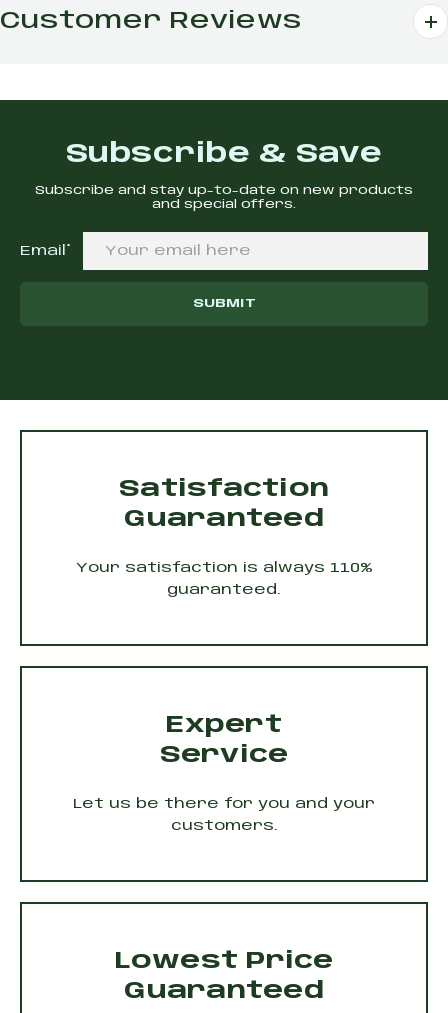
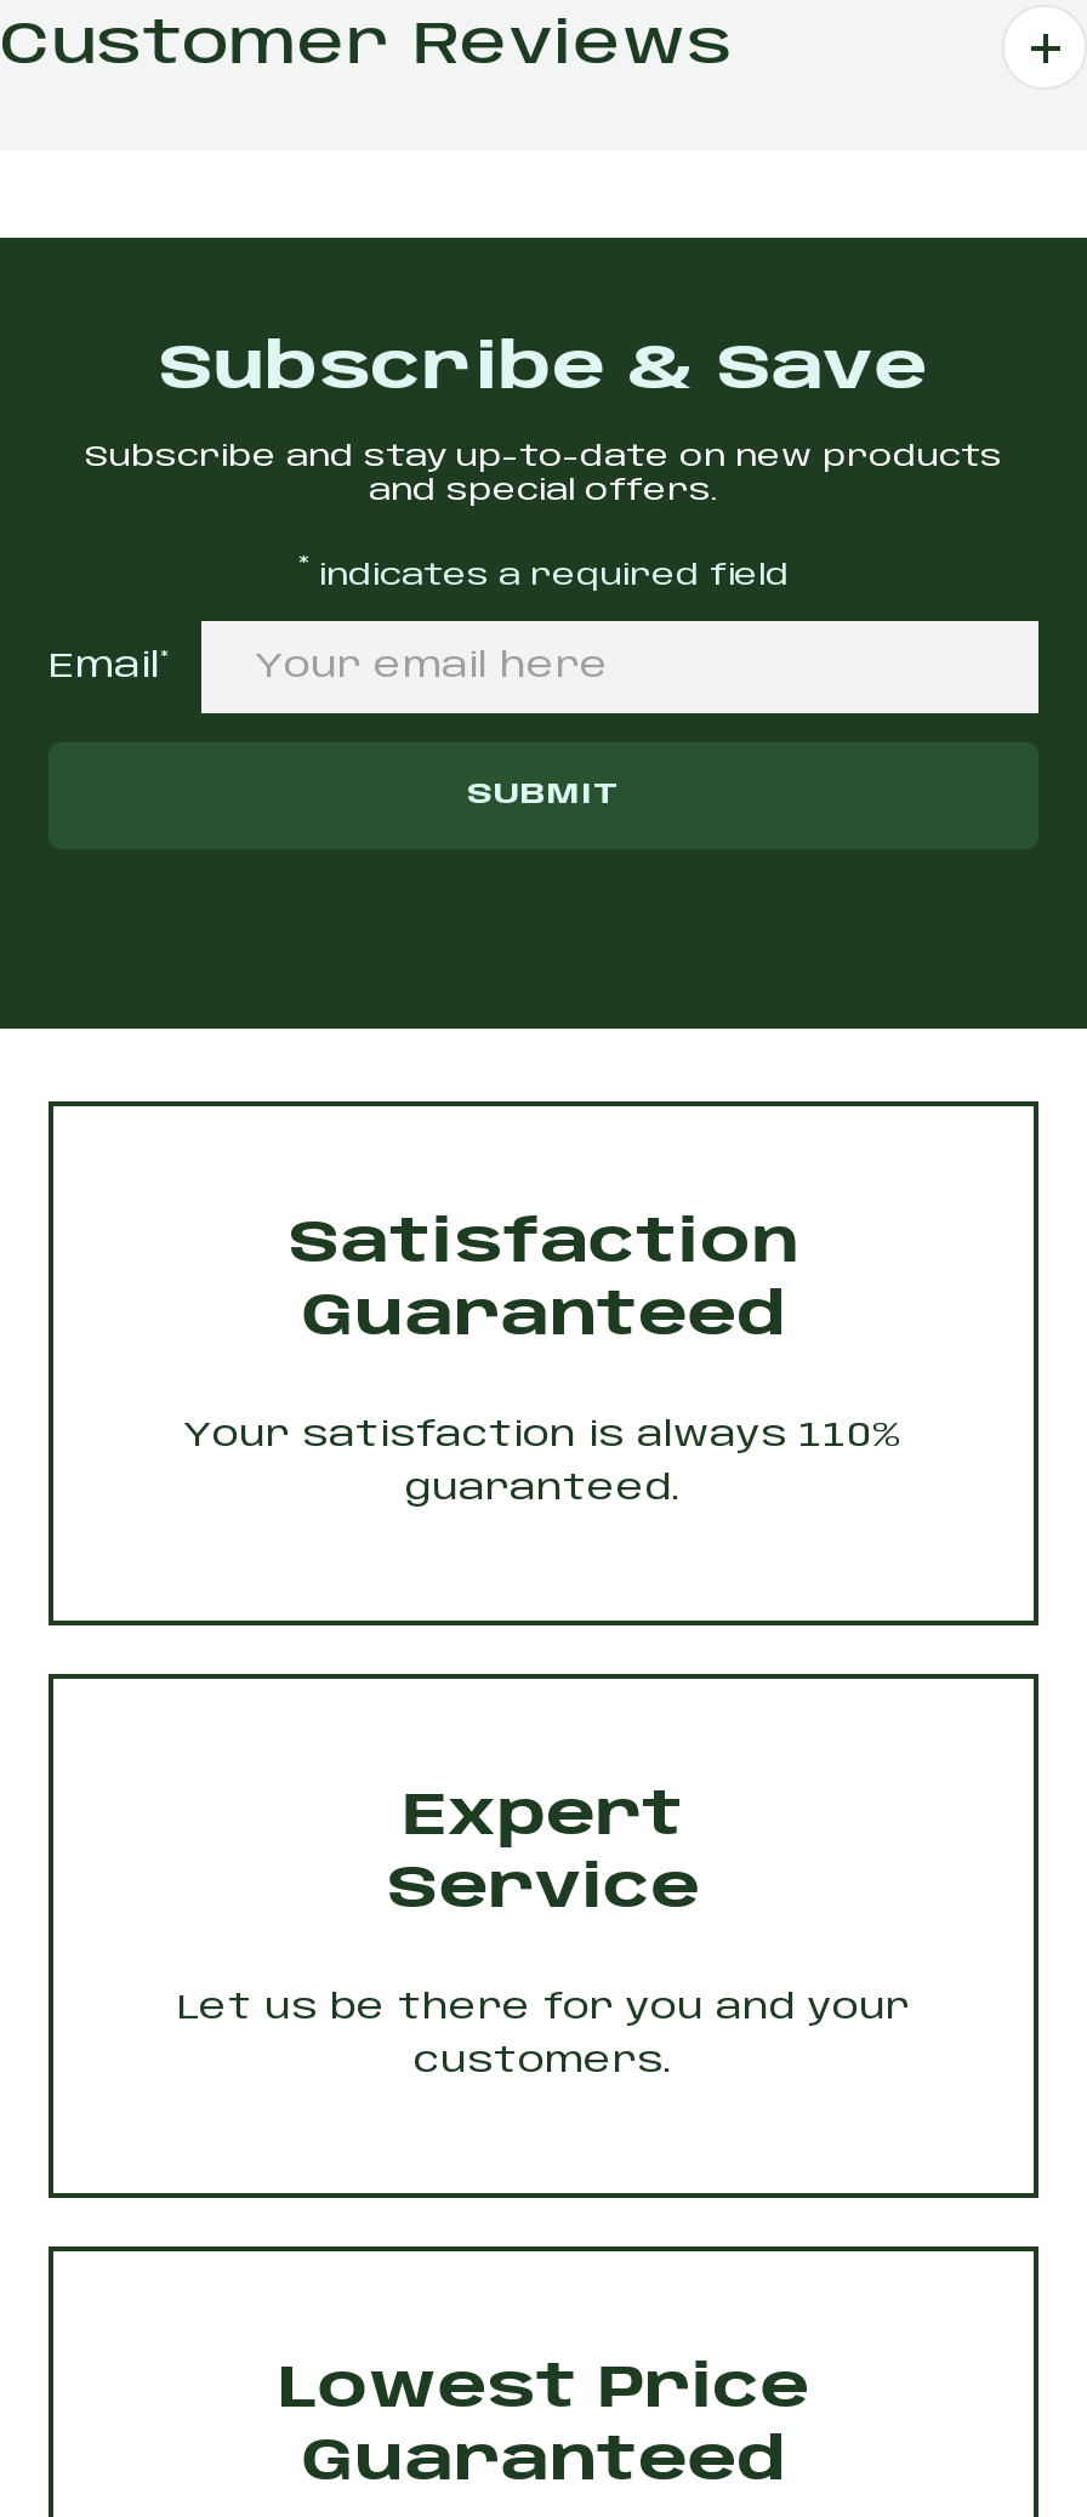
none -> [297,556,790,599] * indicates a required field

